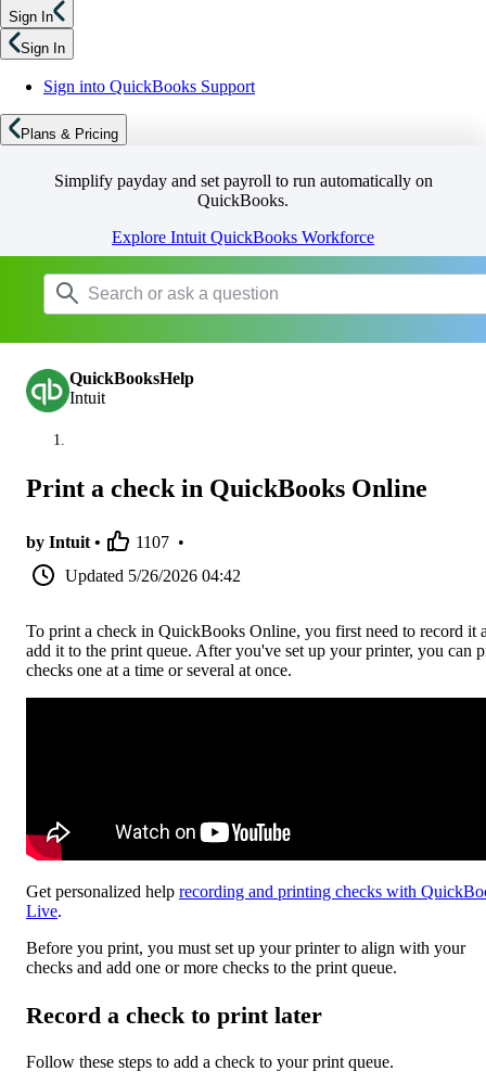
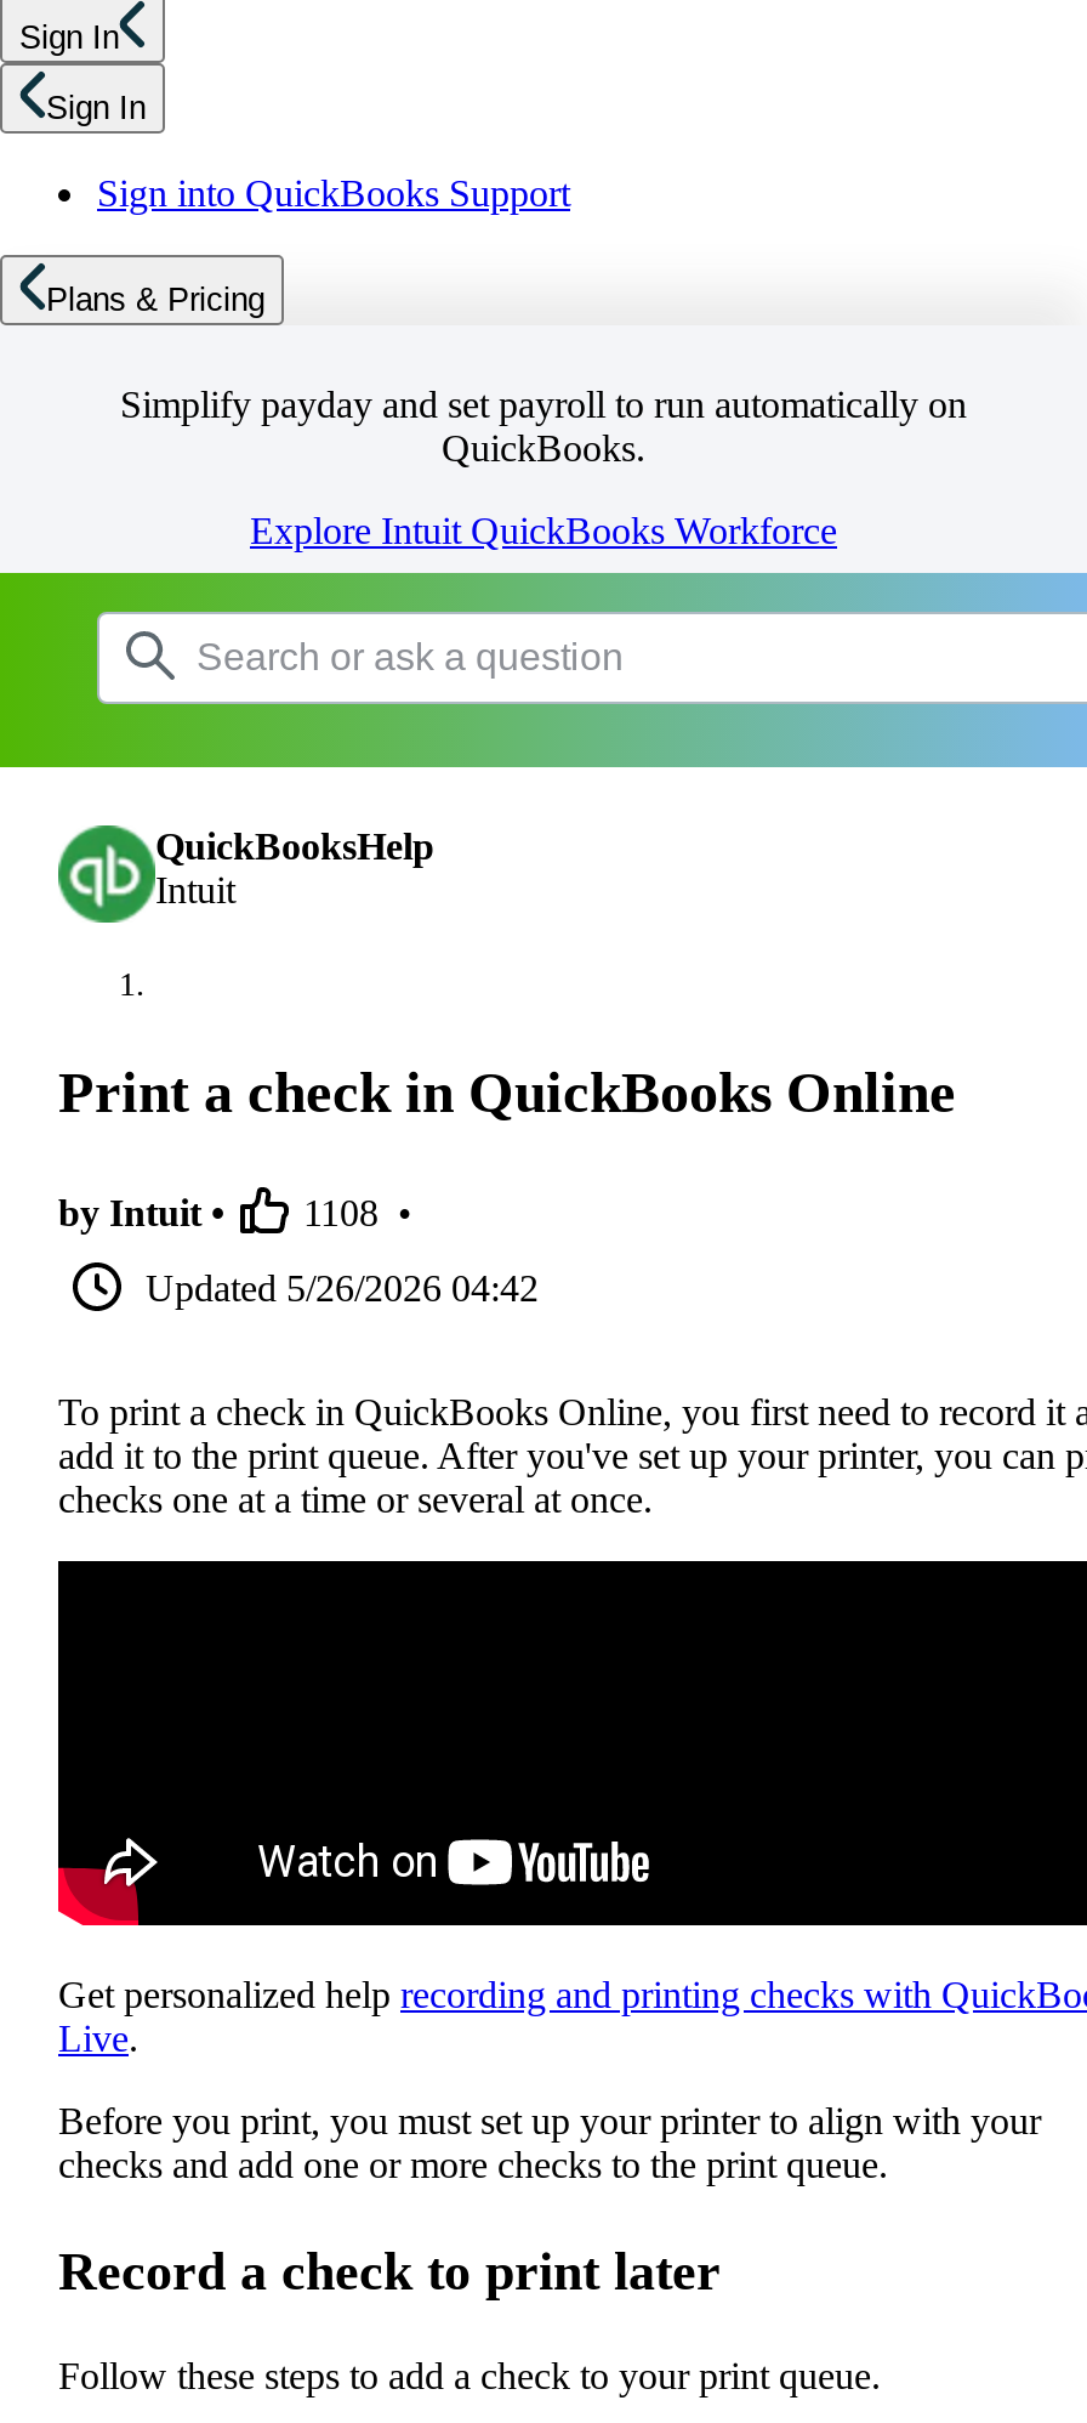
[26,533,184,551] by Intuit • 1107 • -> [58,1192,412,1233] by Intuit • 1108 •

